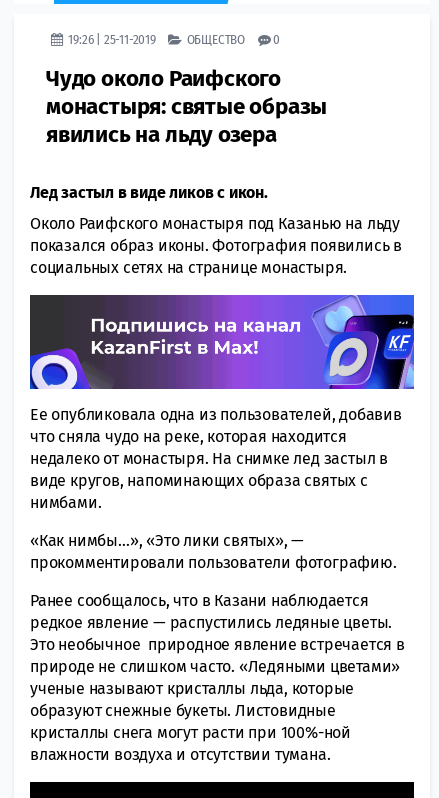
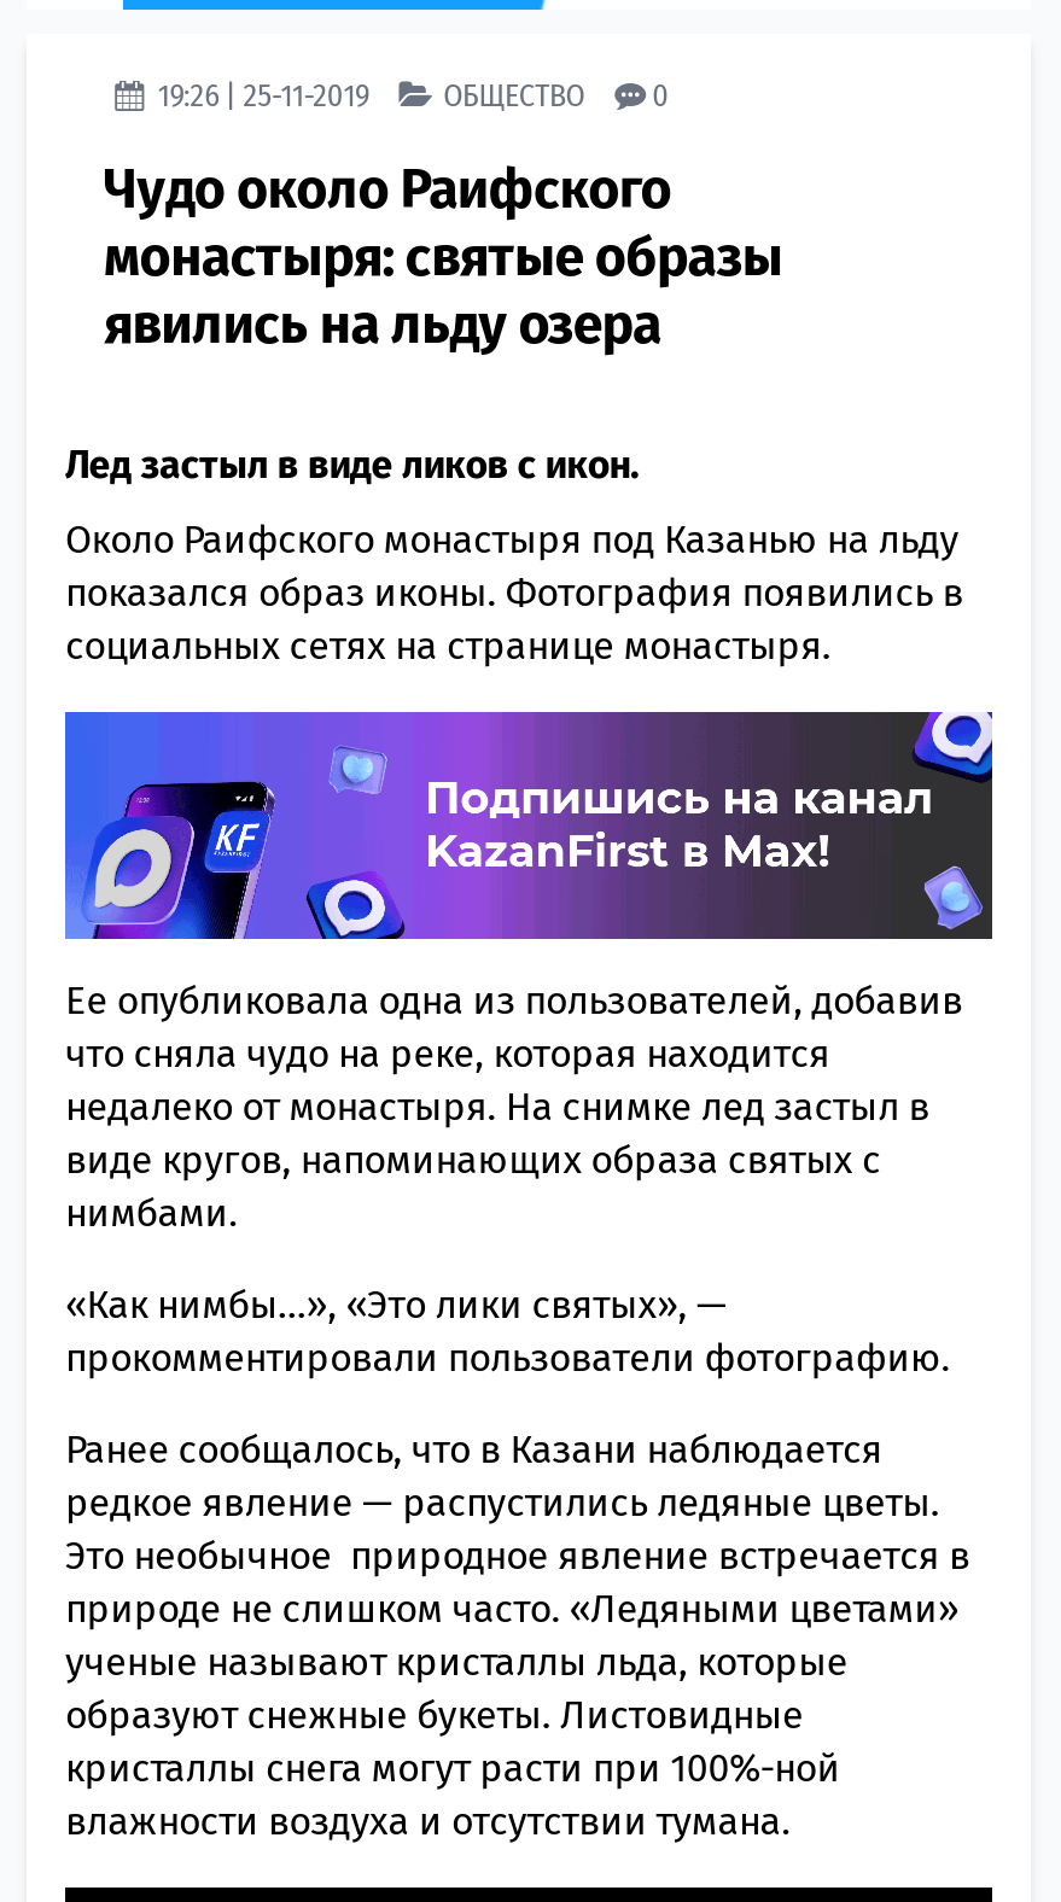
[29,294,415,390] [image] -> [63,710,995,941] [image]

